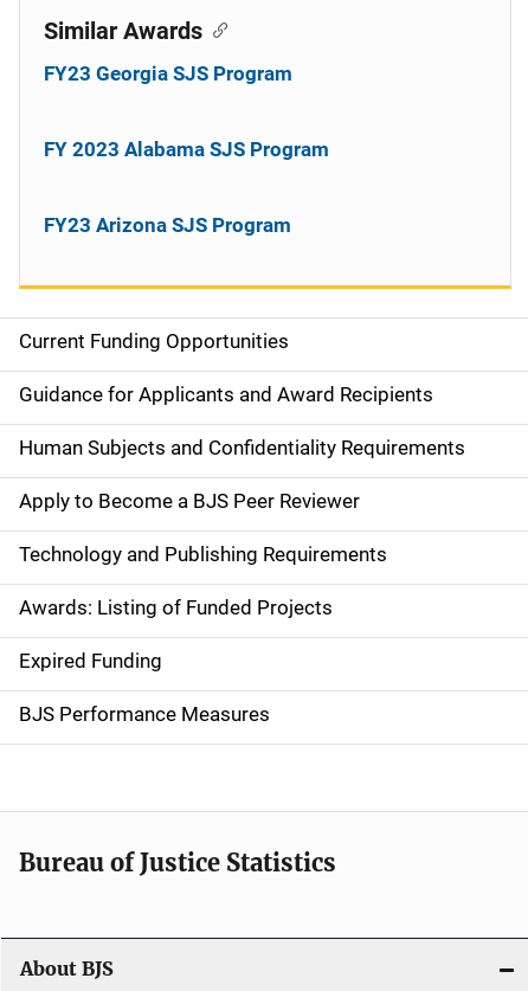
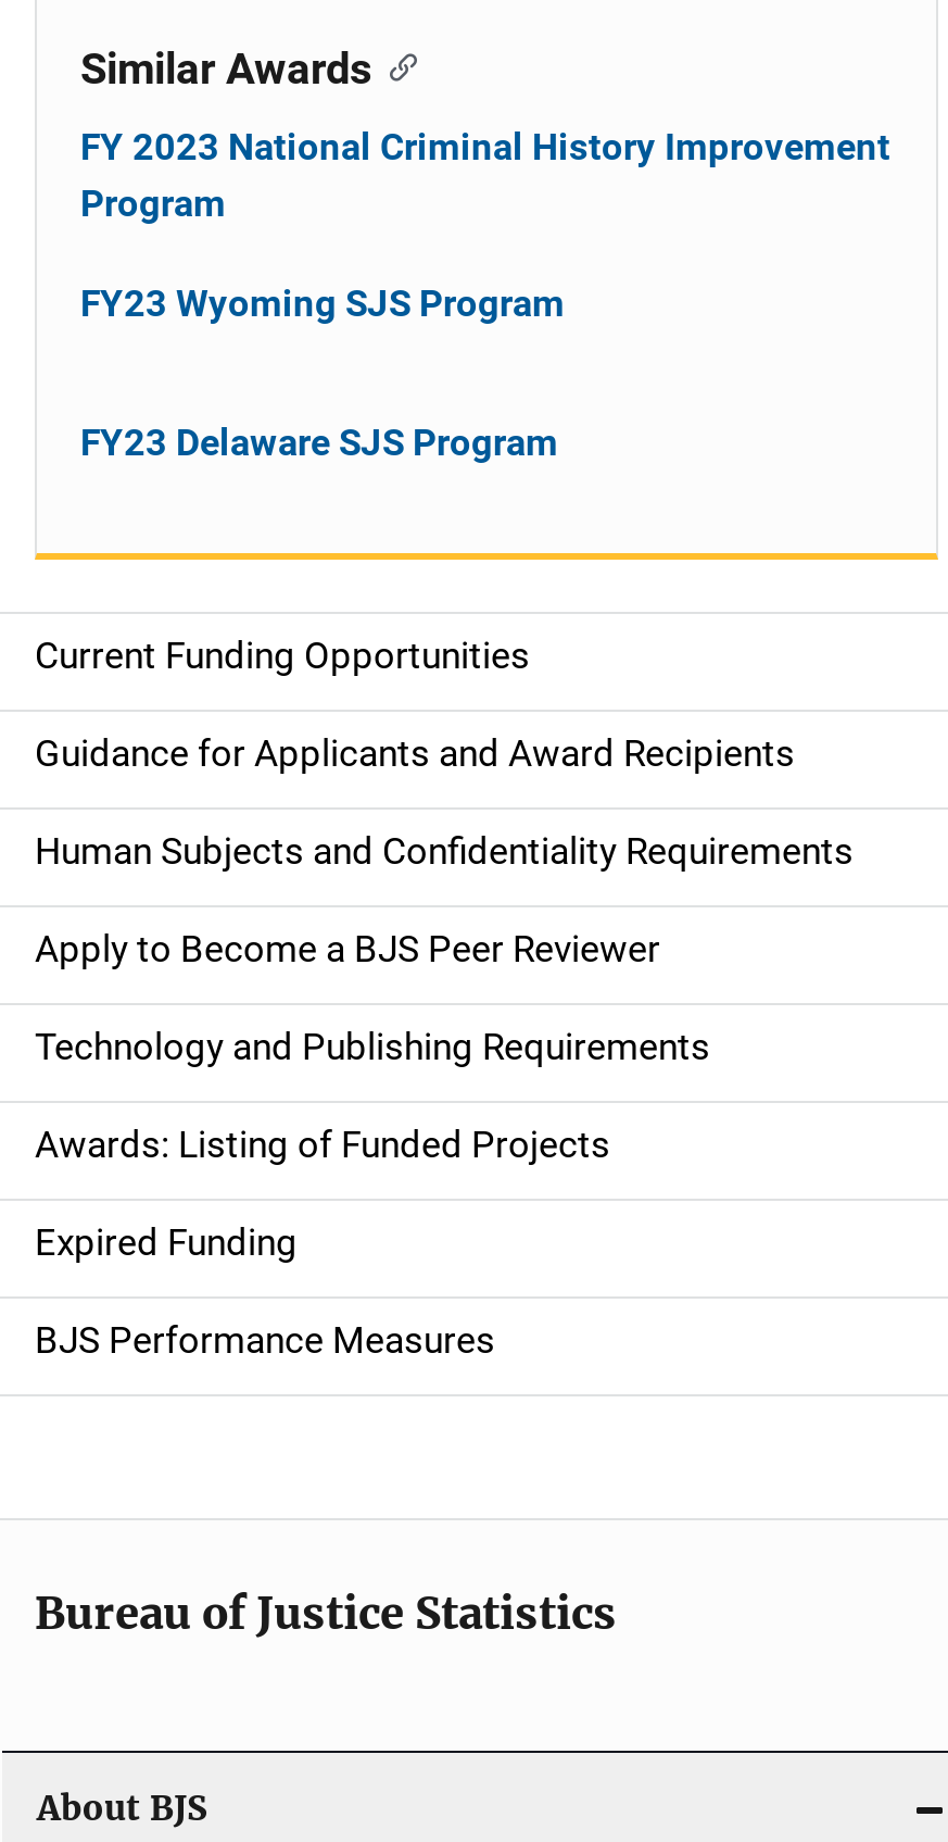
[44,61,292,85] FY23 Georgia SJS Program -> [80,124,890,224] FY 2023 National Criminal History Improvement | Program
[44,137,329,160] FY 2023 Alabama SJS Program -> [80,280,565,324] FY23 Wyoming SJS Program
[44,213,291,236] FY23 Arizona SJS Program -> [80,419,558,463] FY23 Delaware SJS Program

